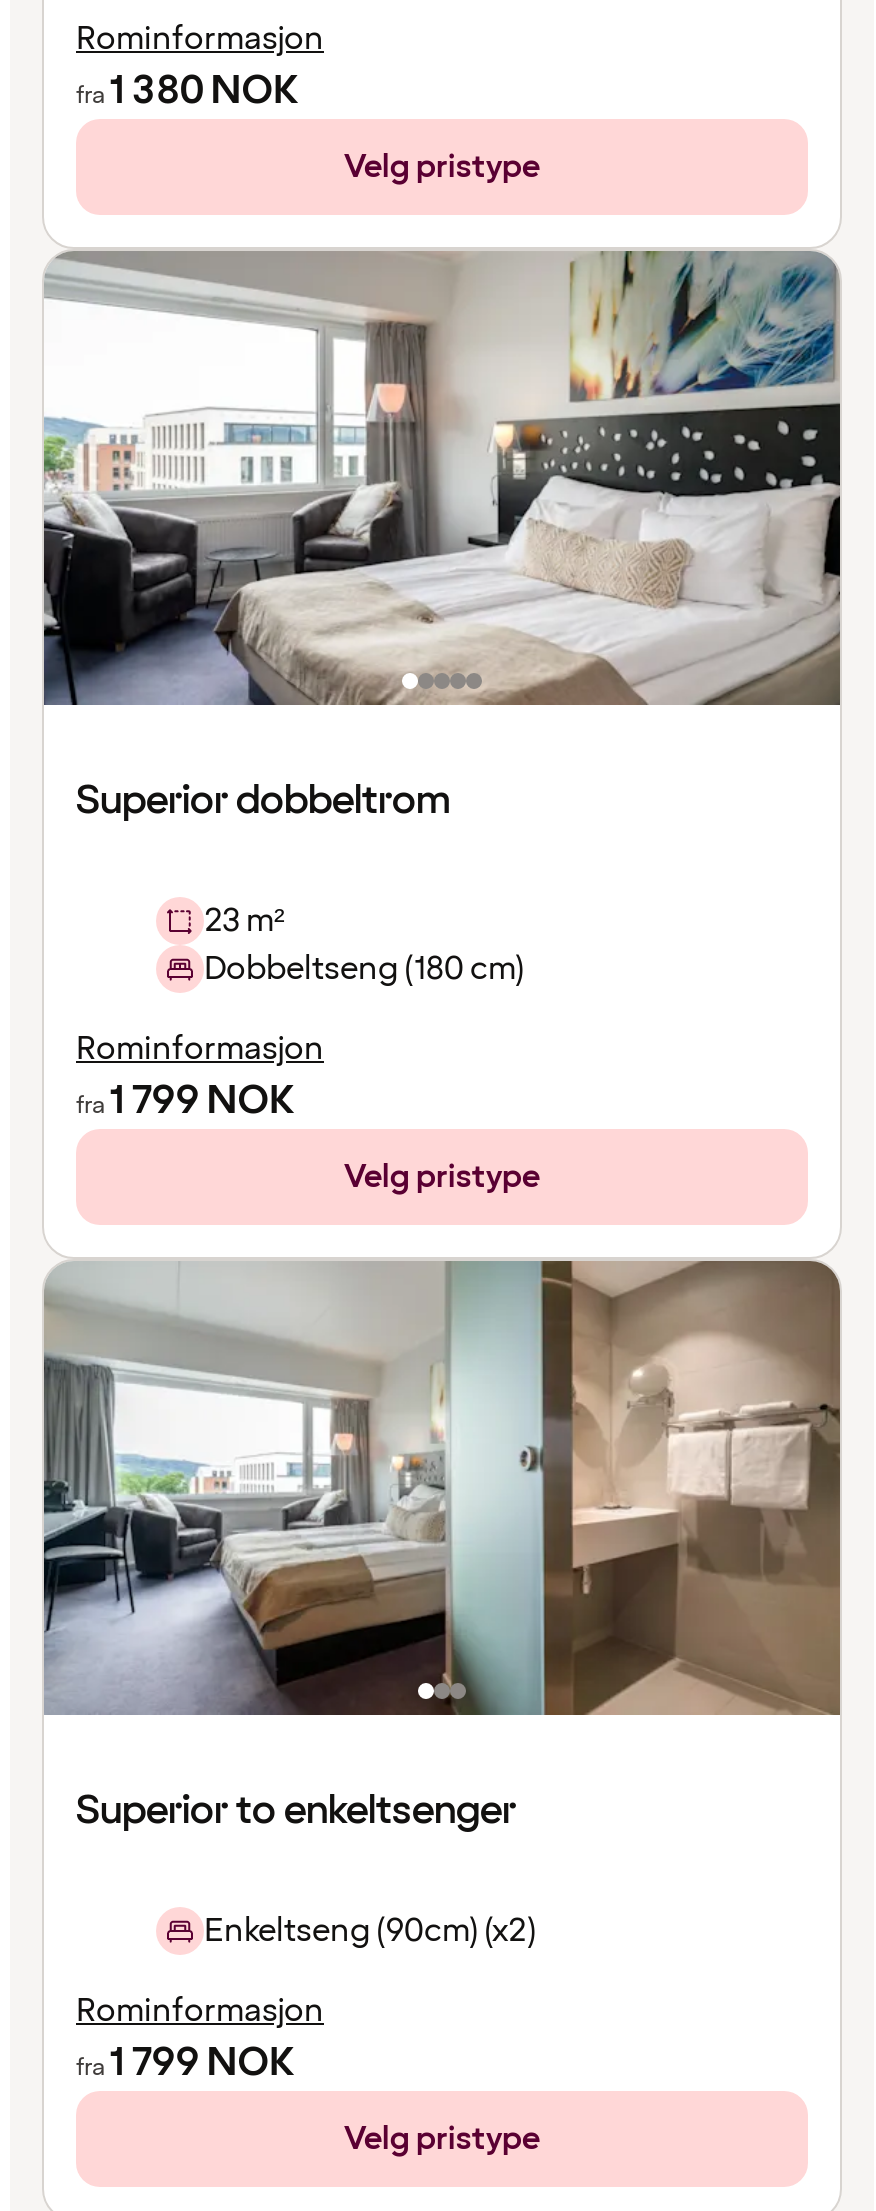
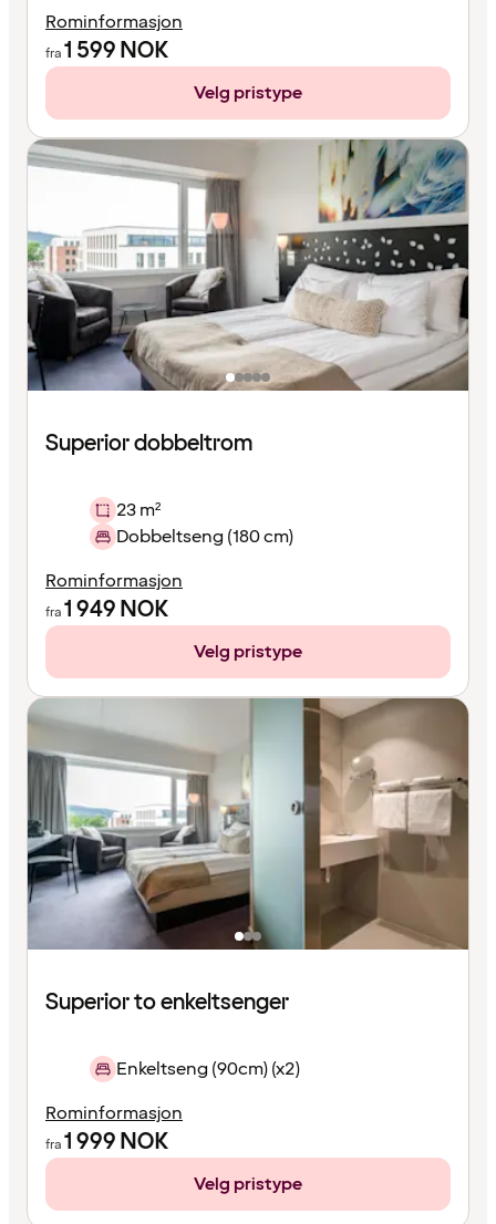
[76,63,298,119] fra 1 380 NOK -> [45,35,168,66] fra 1 599 NOK
[76,1073,294,1129] fra 1 799 NOK -> [45,594,168,625] fra 1 949 NOK
[76,2035,294,2091] fra 1 799 NOK -> [45,1127,168,1158] fra 1 999 NOK

